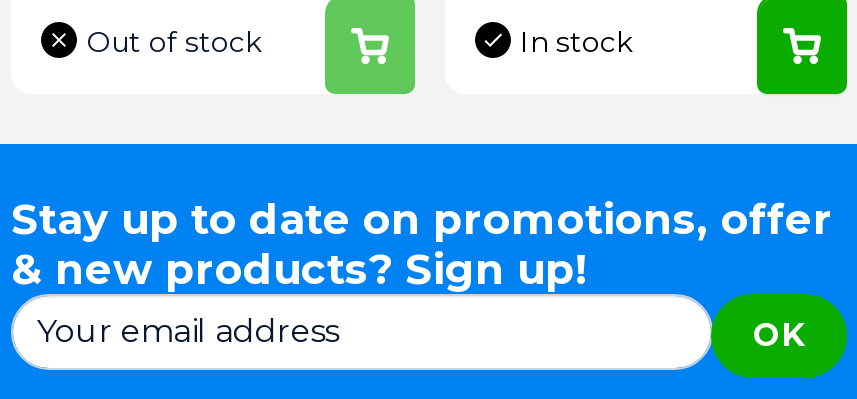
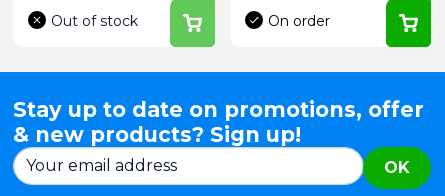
[520,25,632,61] In stock -> [267,12,329,30] On order

